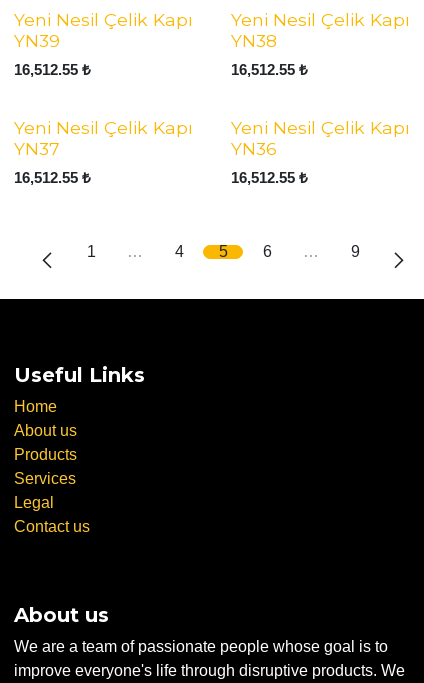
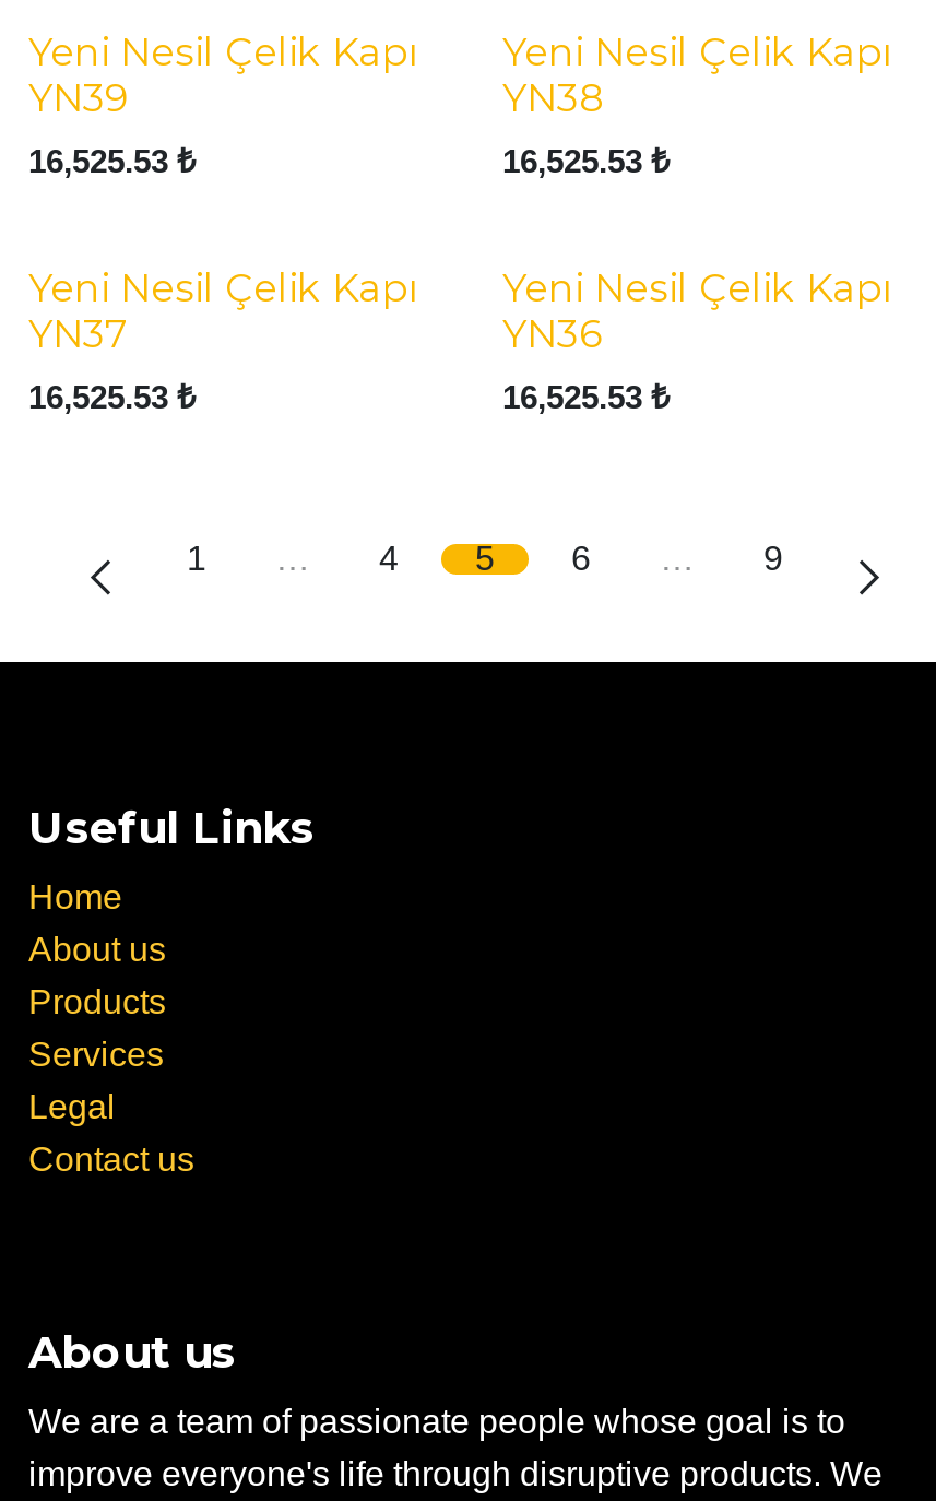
[14,61,91,78] 16,512.55 ₺ -> [28,142,197,179] 16,525.53 ₺
[231,61,308,78] 16,512.55 ₺ -> [502,142,670,179] 16,525.53 ₺
[14,169,91,186] 16,512.55 ₺ -> [28,378,197,415] 16,525.53 ₺
[231,169,308,186] 16,512.55 ₺ -> [502,378,670,415] 16,525.53 ₺

